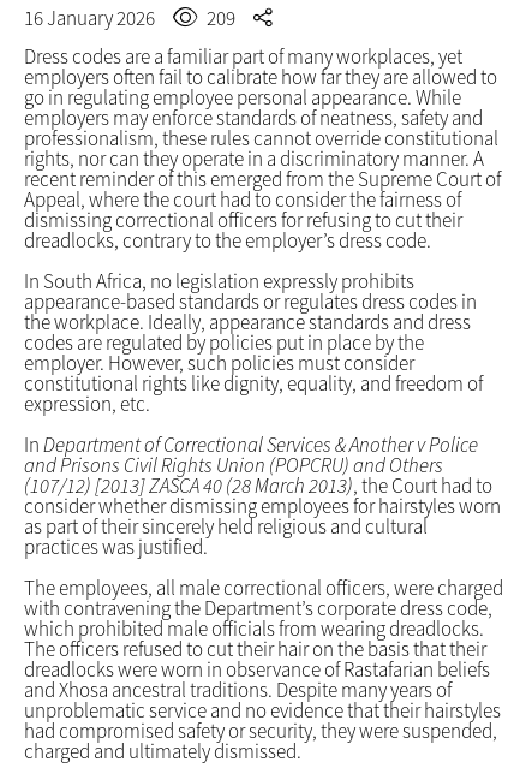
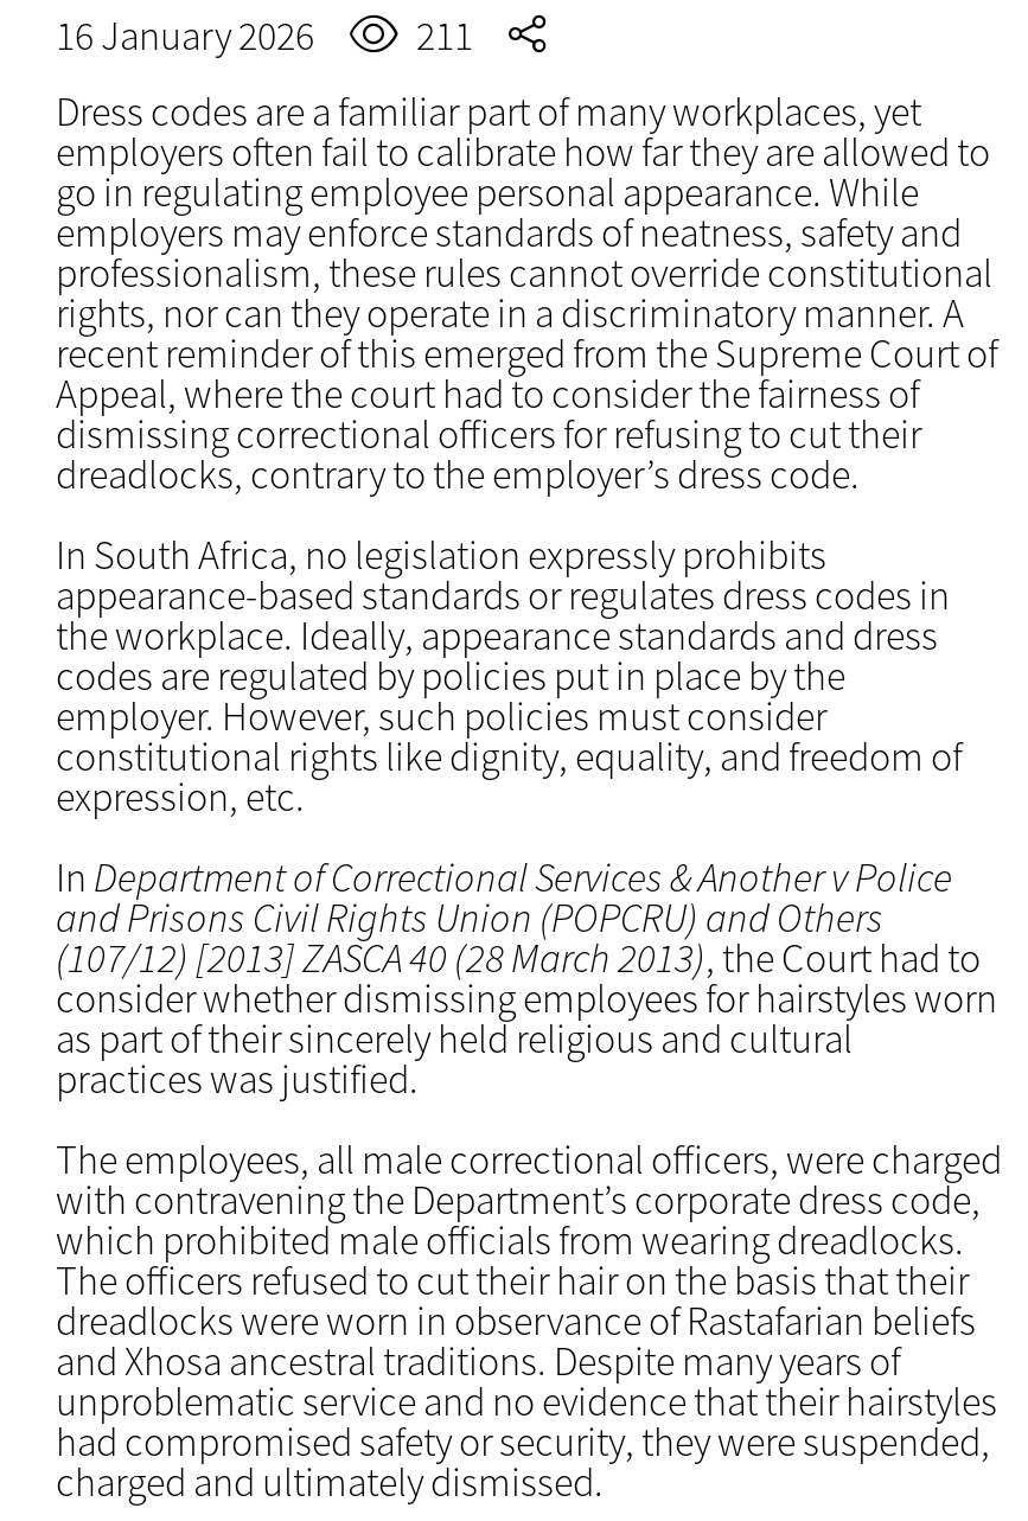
[24,5,239,32] 16 January 2026 209 -> [56,11,480,63] 16 January 2026 211

